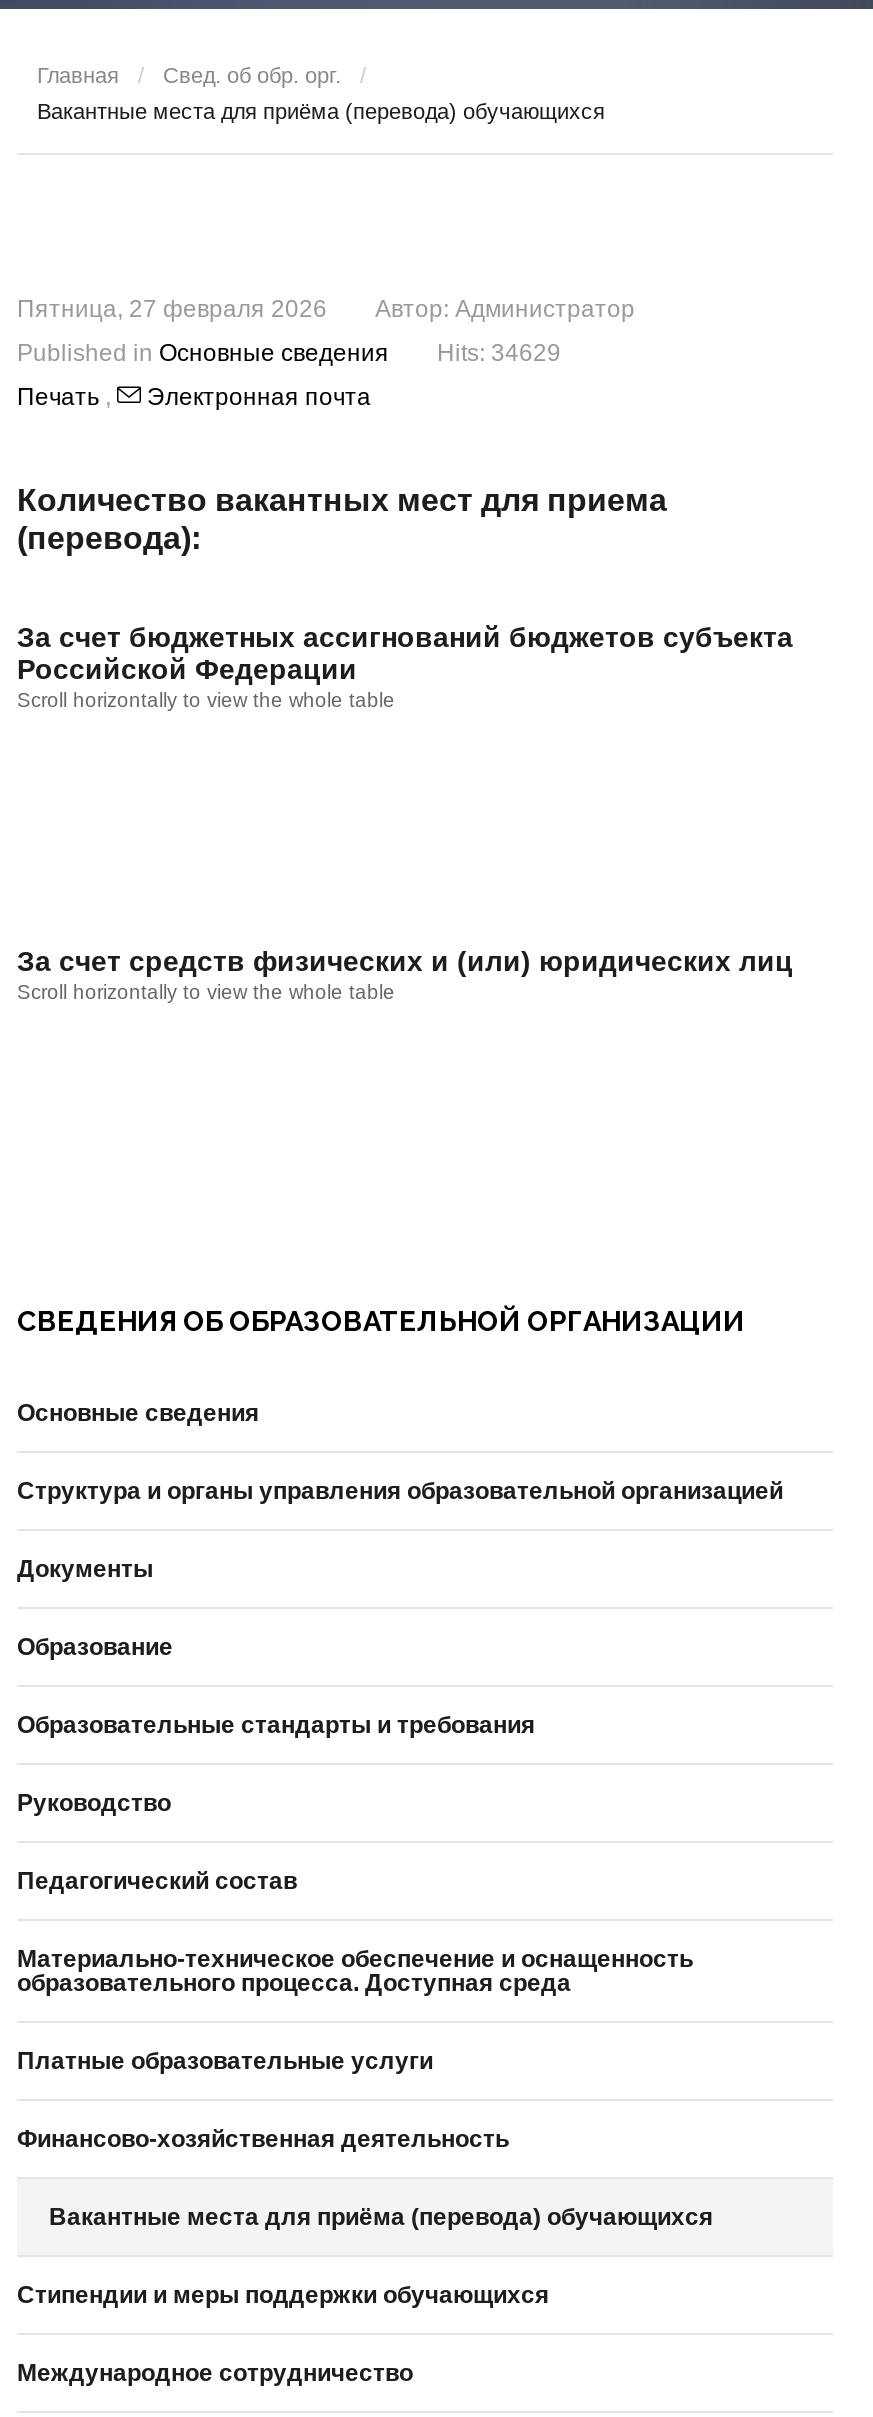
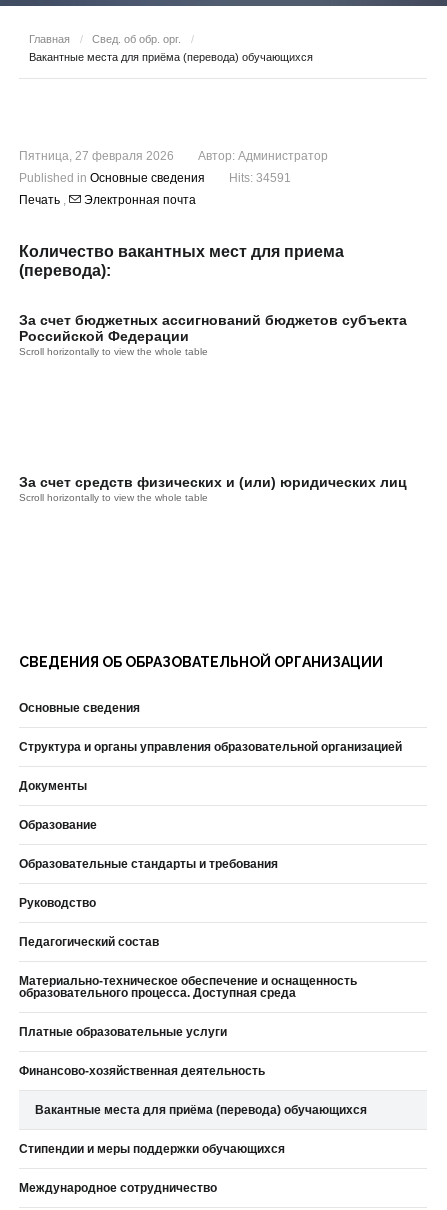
[17,339,561,367] Published in Основные сведения Hits: 34629 -> [19,171,291,185] Published in Основные сведения Hits: 34591

